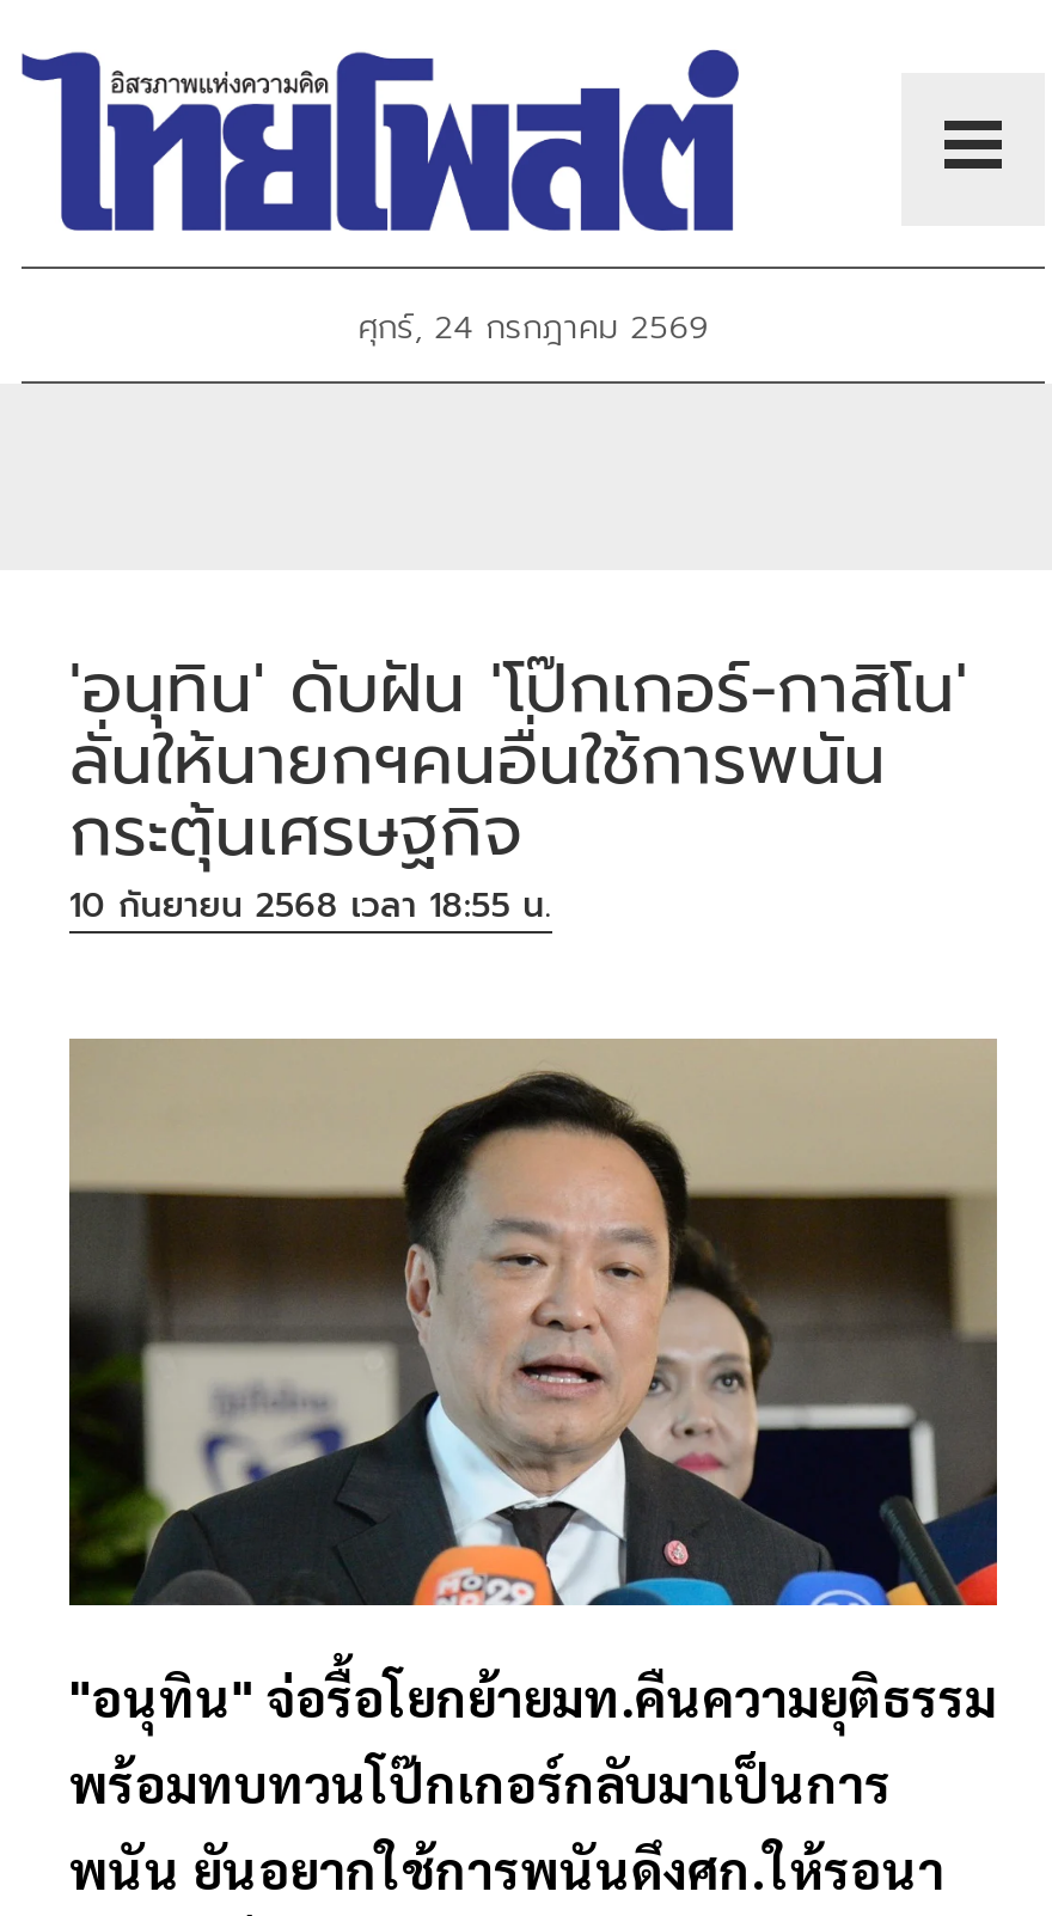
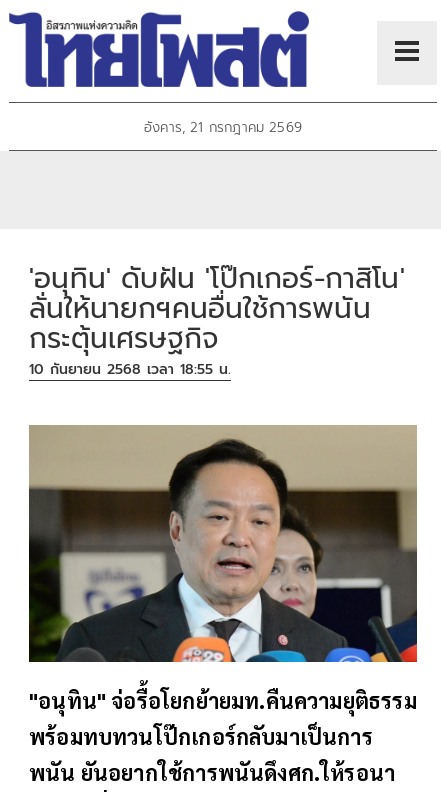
[358,303,708,354] ศุกร์, 24 กรกฎาคม 2569 -> [144,117,302,138] อังคาร, 21 กรกฎาคม 2569

